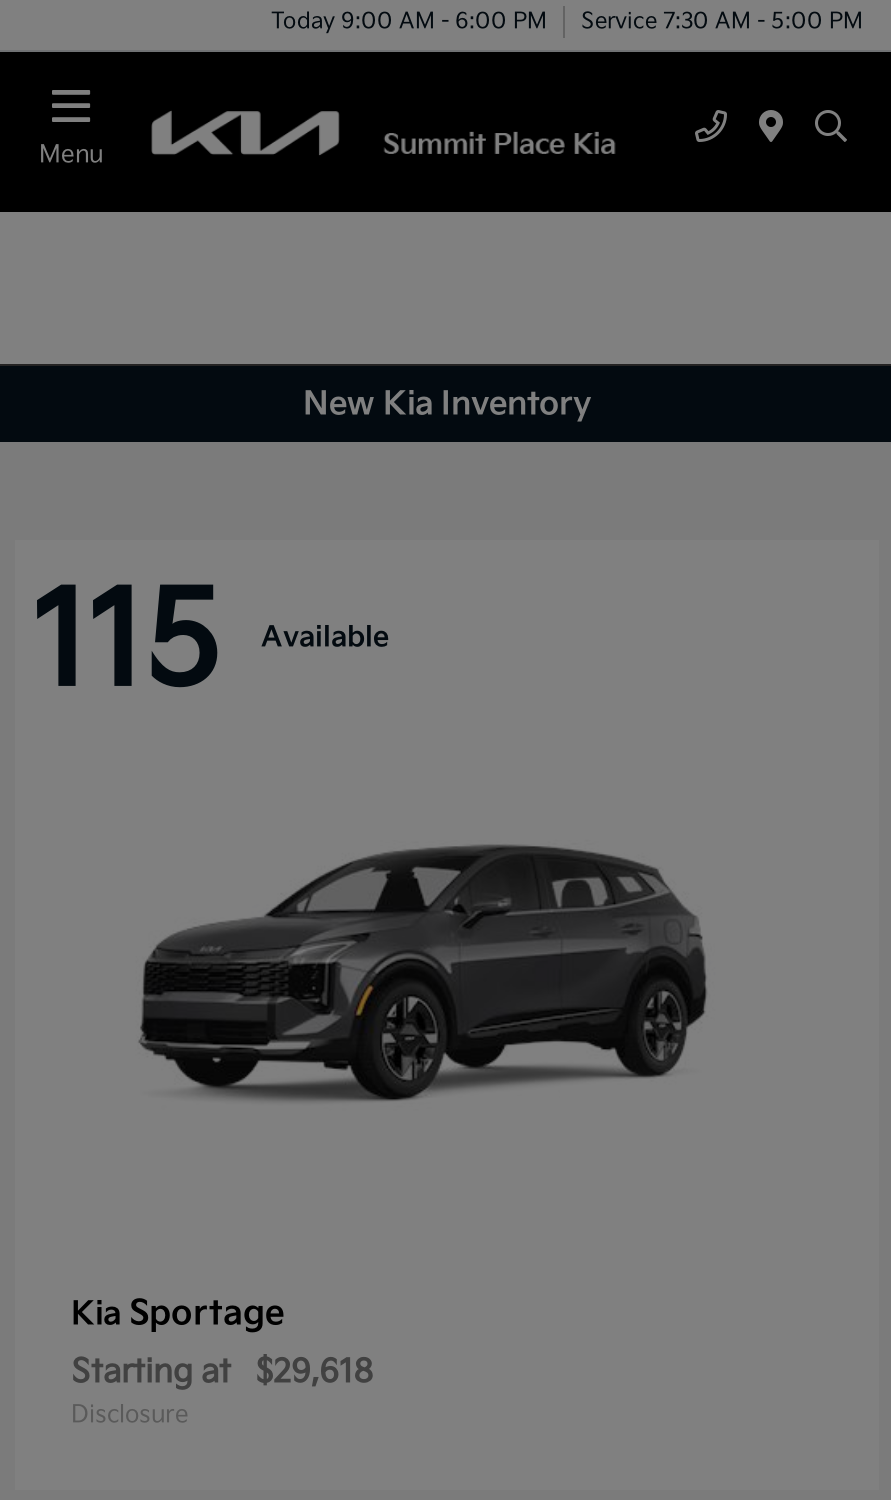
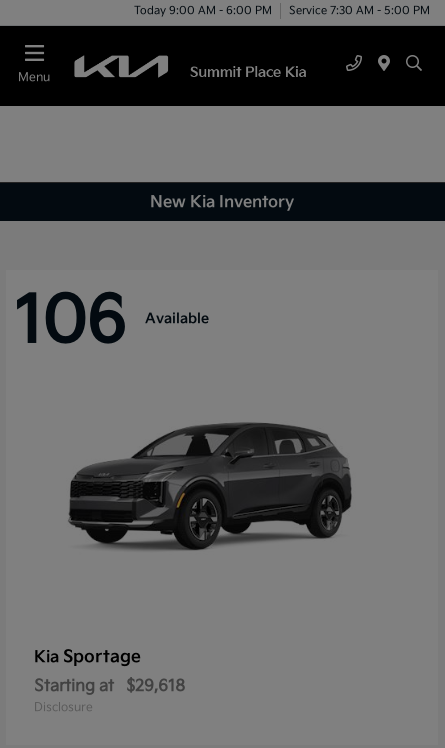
[31,567,389,721] 115 Available -> [14,284,209,361] 106 Available

